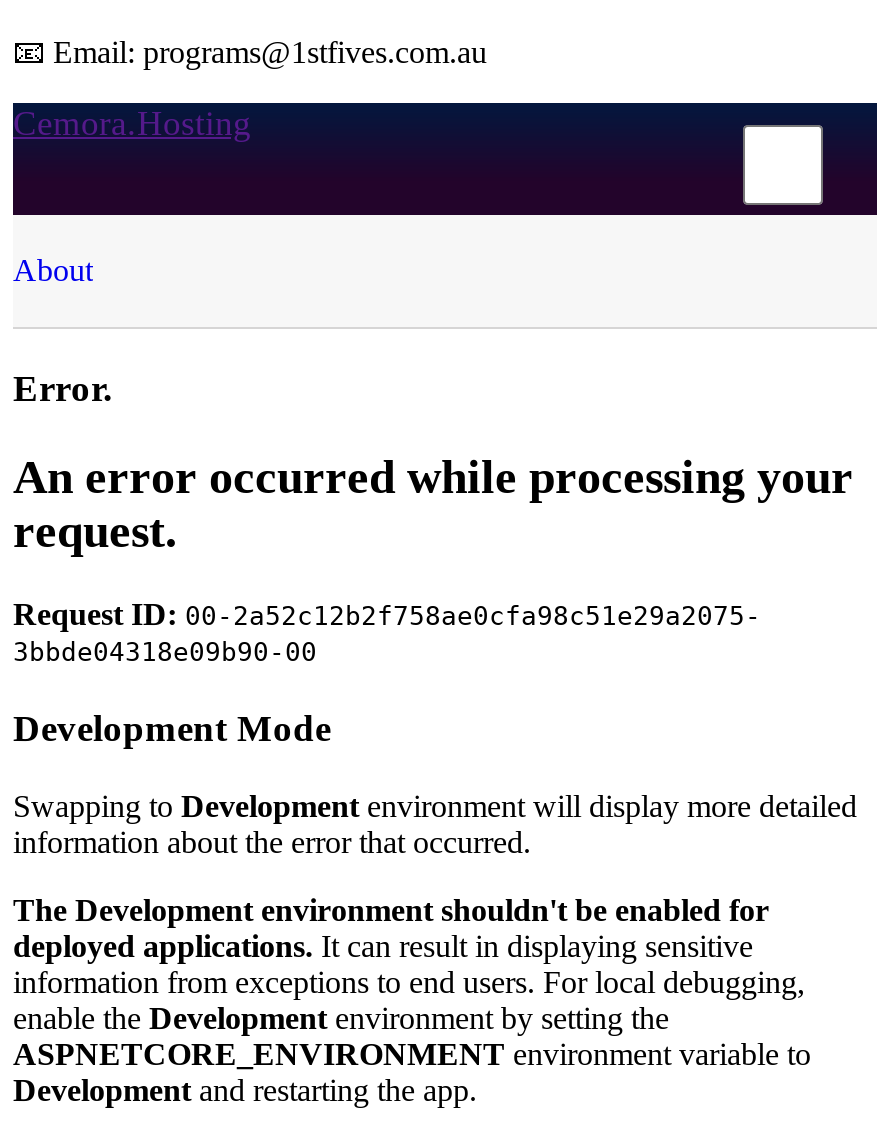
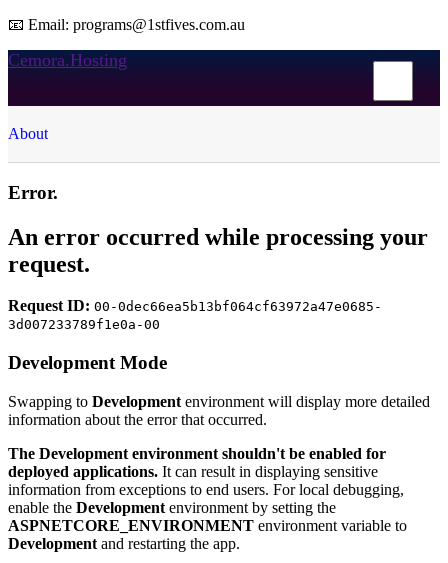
[13,598,761,668] Request ID: 00-2a52c12b2f758ae0cfa98c51e29a2075- | 3bbde04318e09b90-00 -> [8,297,382,332] Request ID: 00-0dec66ea5b13bf064cf63972a47e0685- | 3d007233789f1e0a-00

